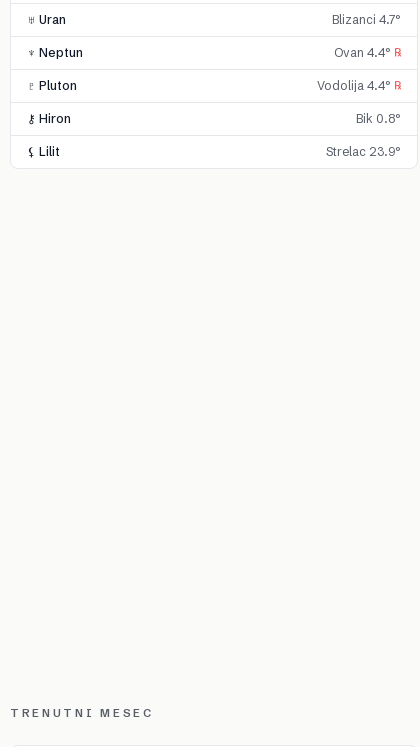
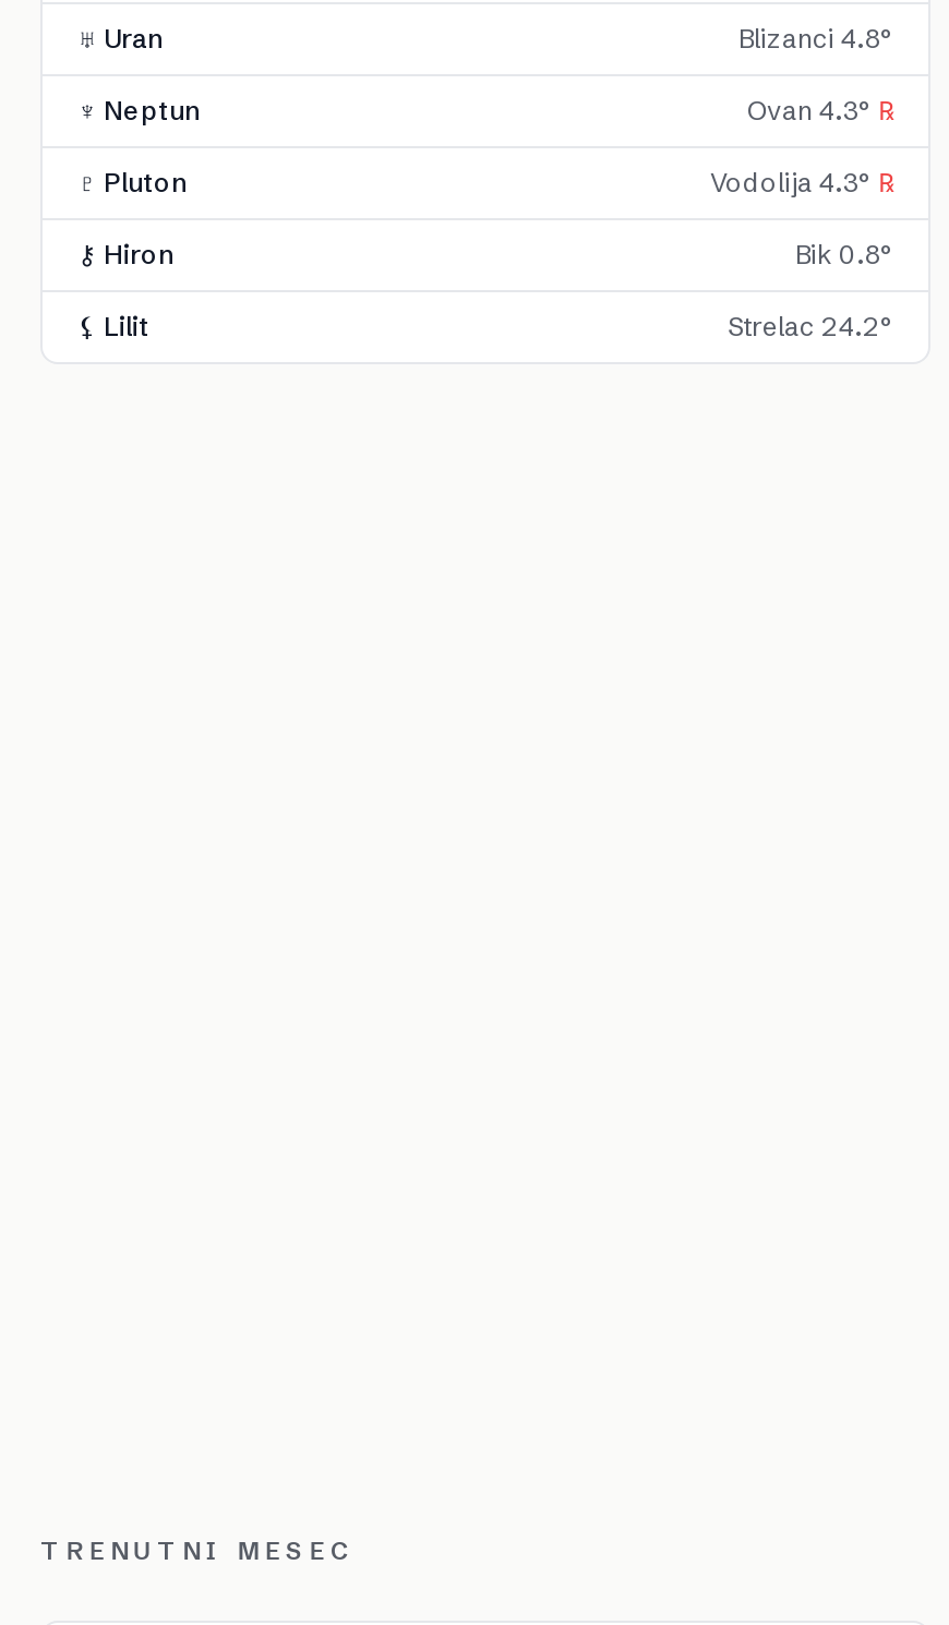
[332,12,401,27] Blizanci 4.7° -> [738,21,893,54] Blizanci 4.8°
[334,45,401,60] Ovan 4.4° ℞ -> [747,93,893,126] Ovan 4.3° ℞
[317,78,401,93] Vodolija 4.4° ℞ -> [710,165,893,198] Vodolija 4.3° ℞
[326,144,401,159] Strelac 23.9° -> [728,309,893,342] Strelac 24.2°

